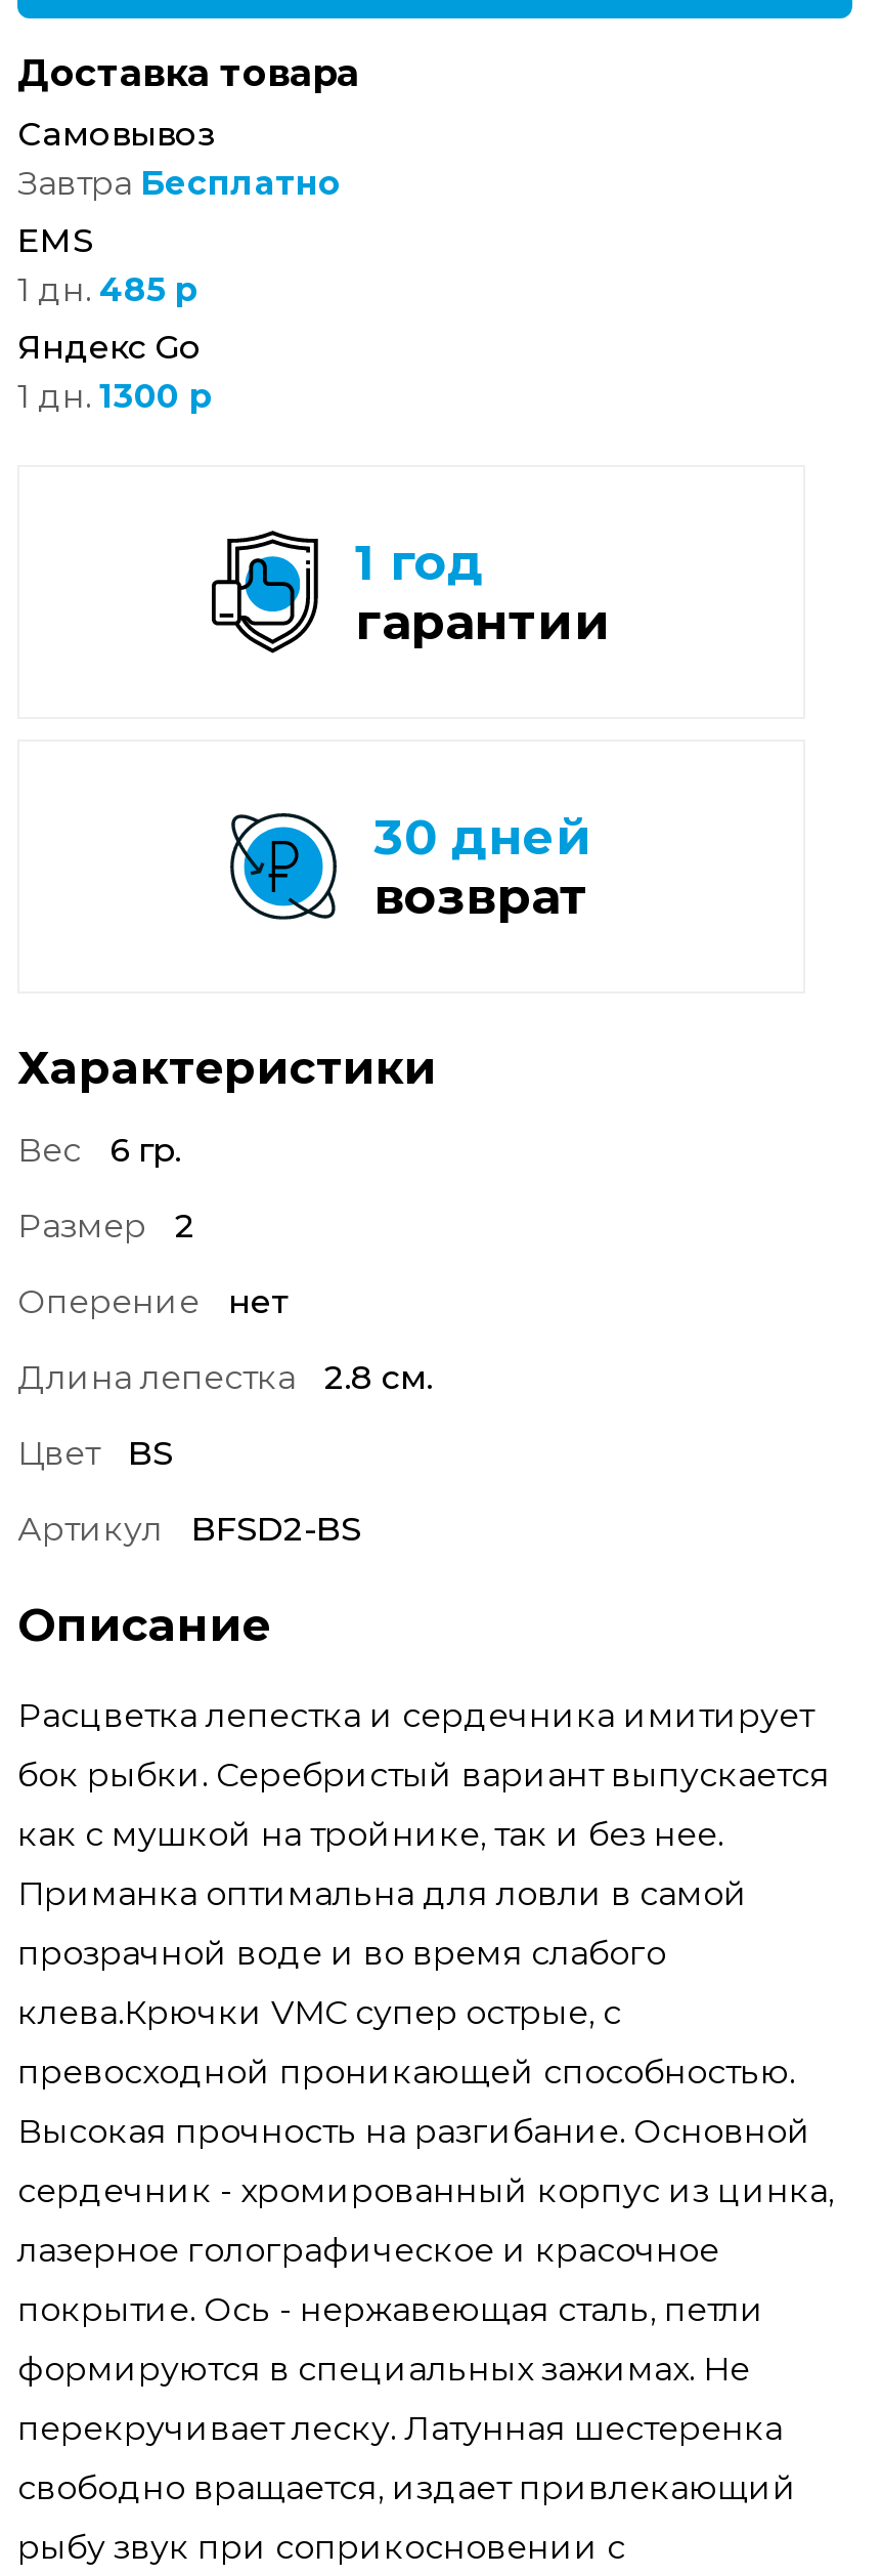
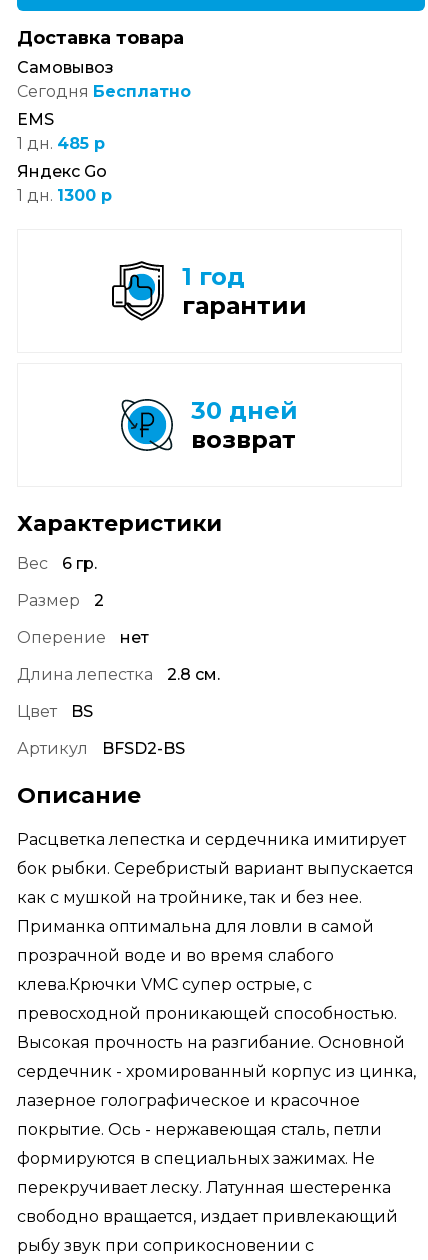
[17,164,341,203] Завтра Бесплатно -> [17,82,191,101] Сегодня Бесплатно

